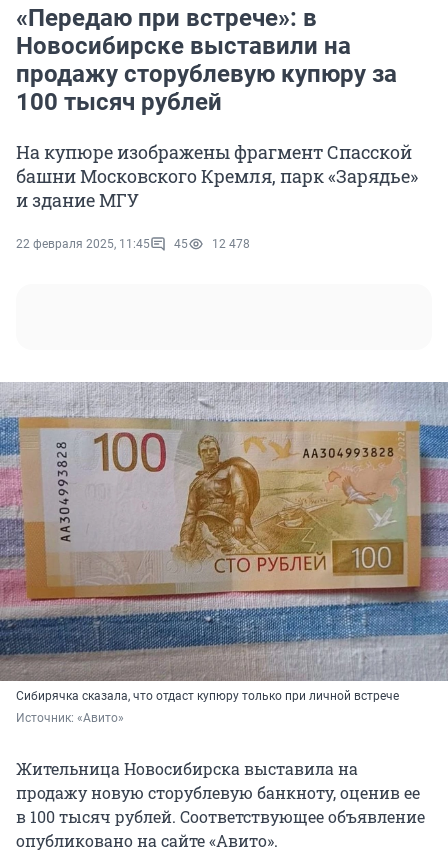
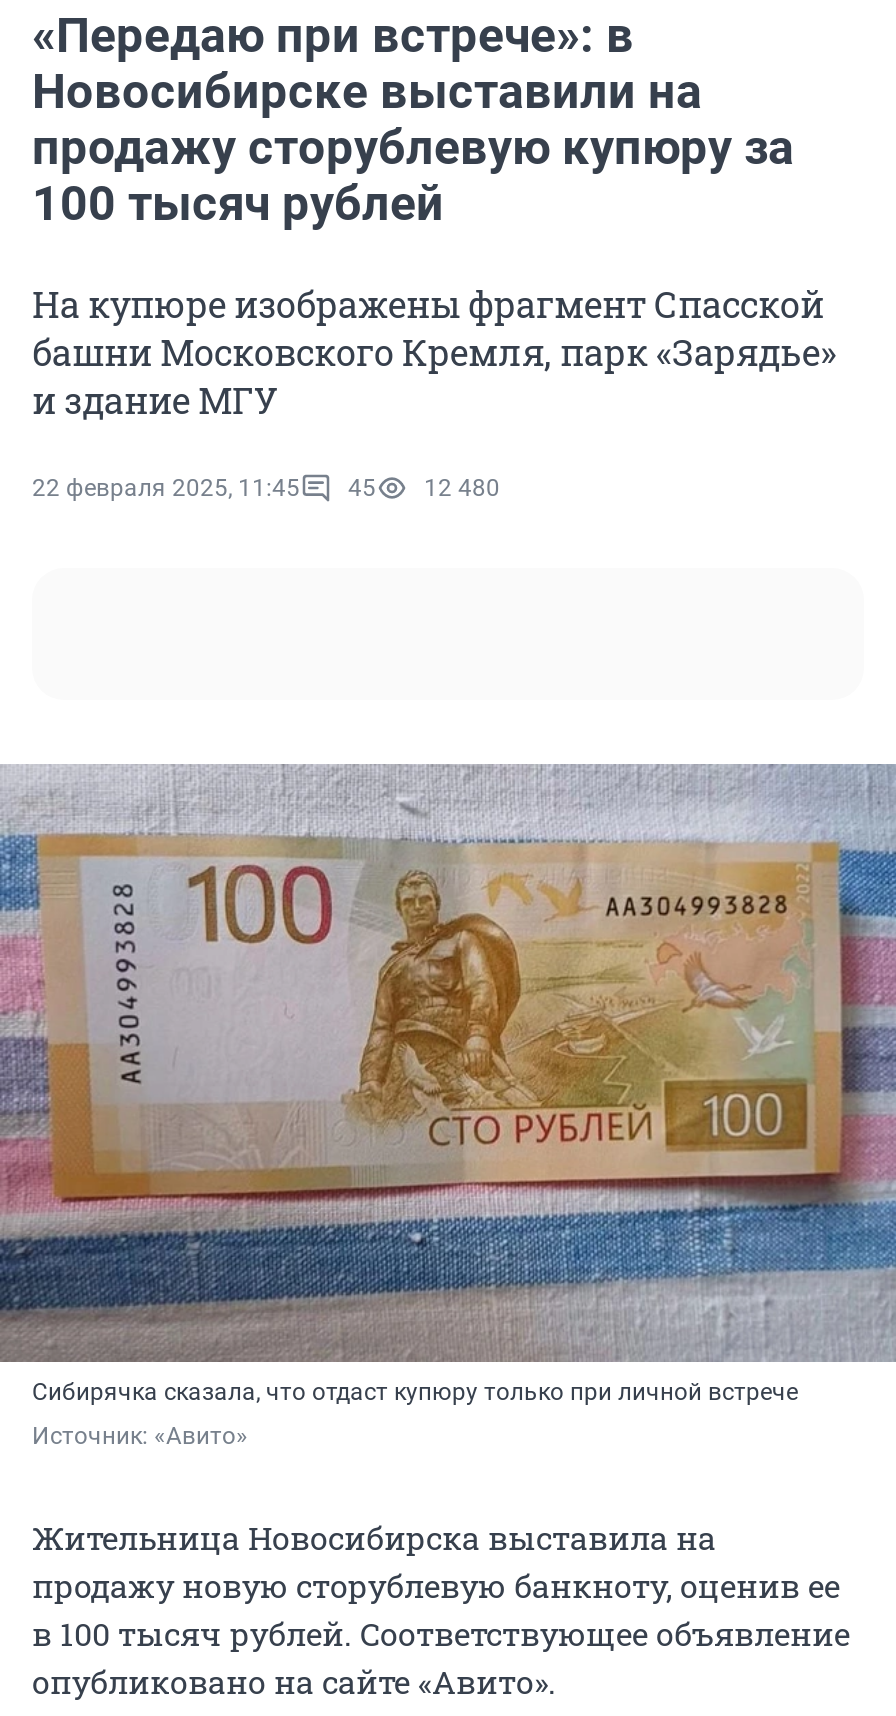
[16,237,250,251] 22 февраля 2025, 11:45 45 12 478 -> [32,474,500,502] 22 февраля 2025, 11:45 45 12 480

